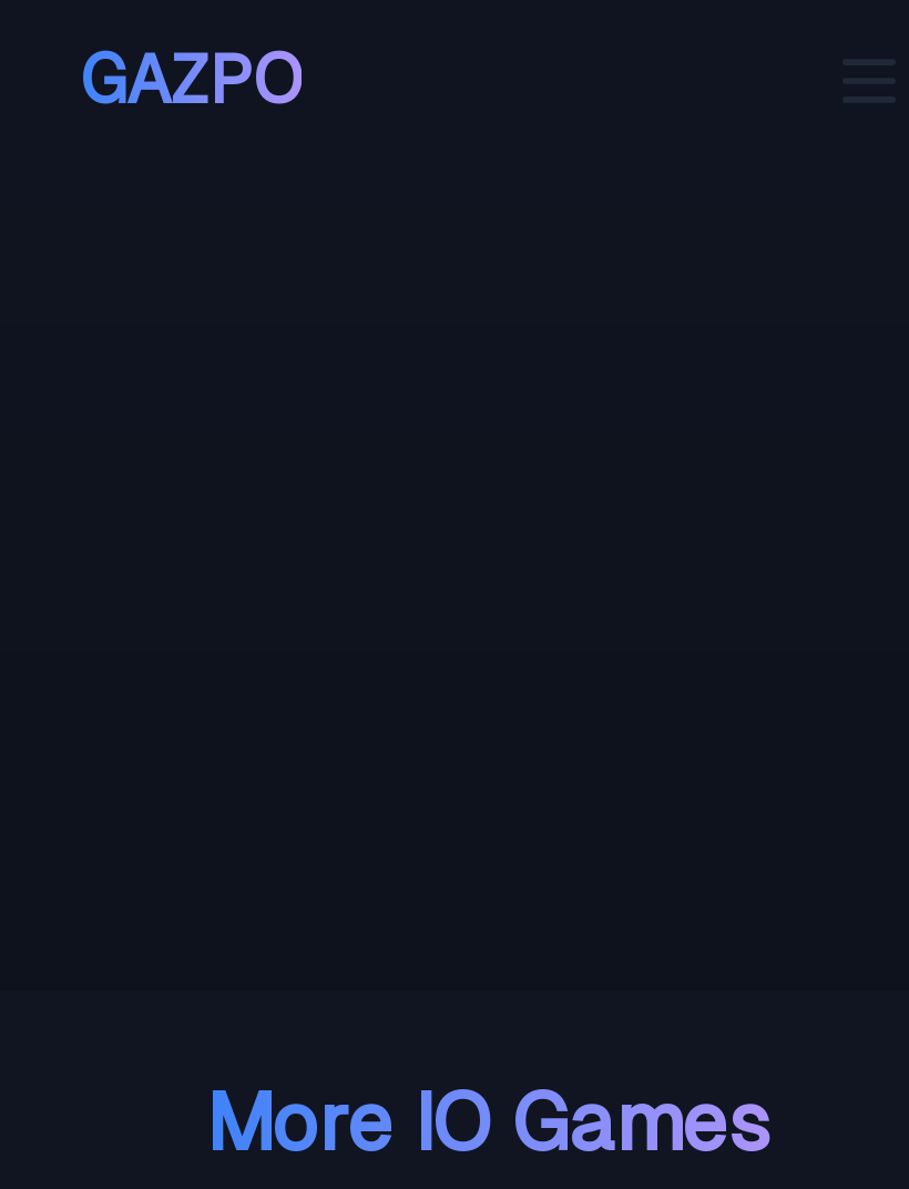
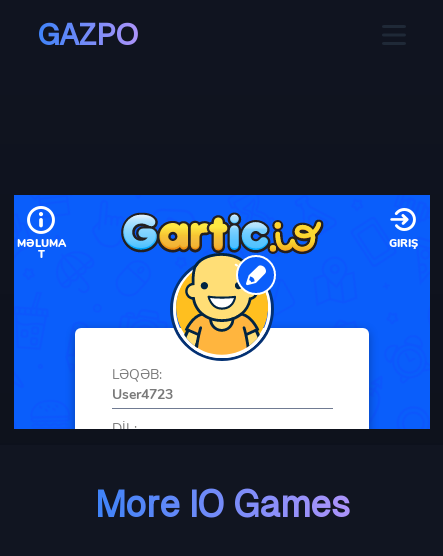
none -> [13,194,431,430] [image]

